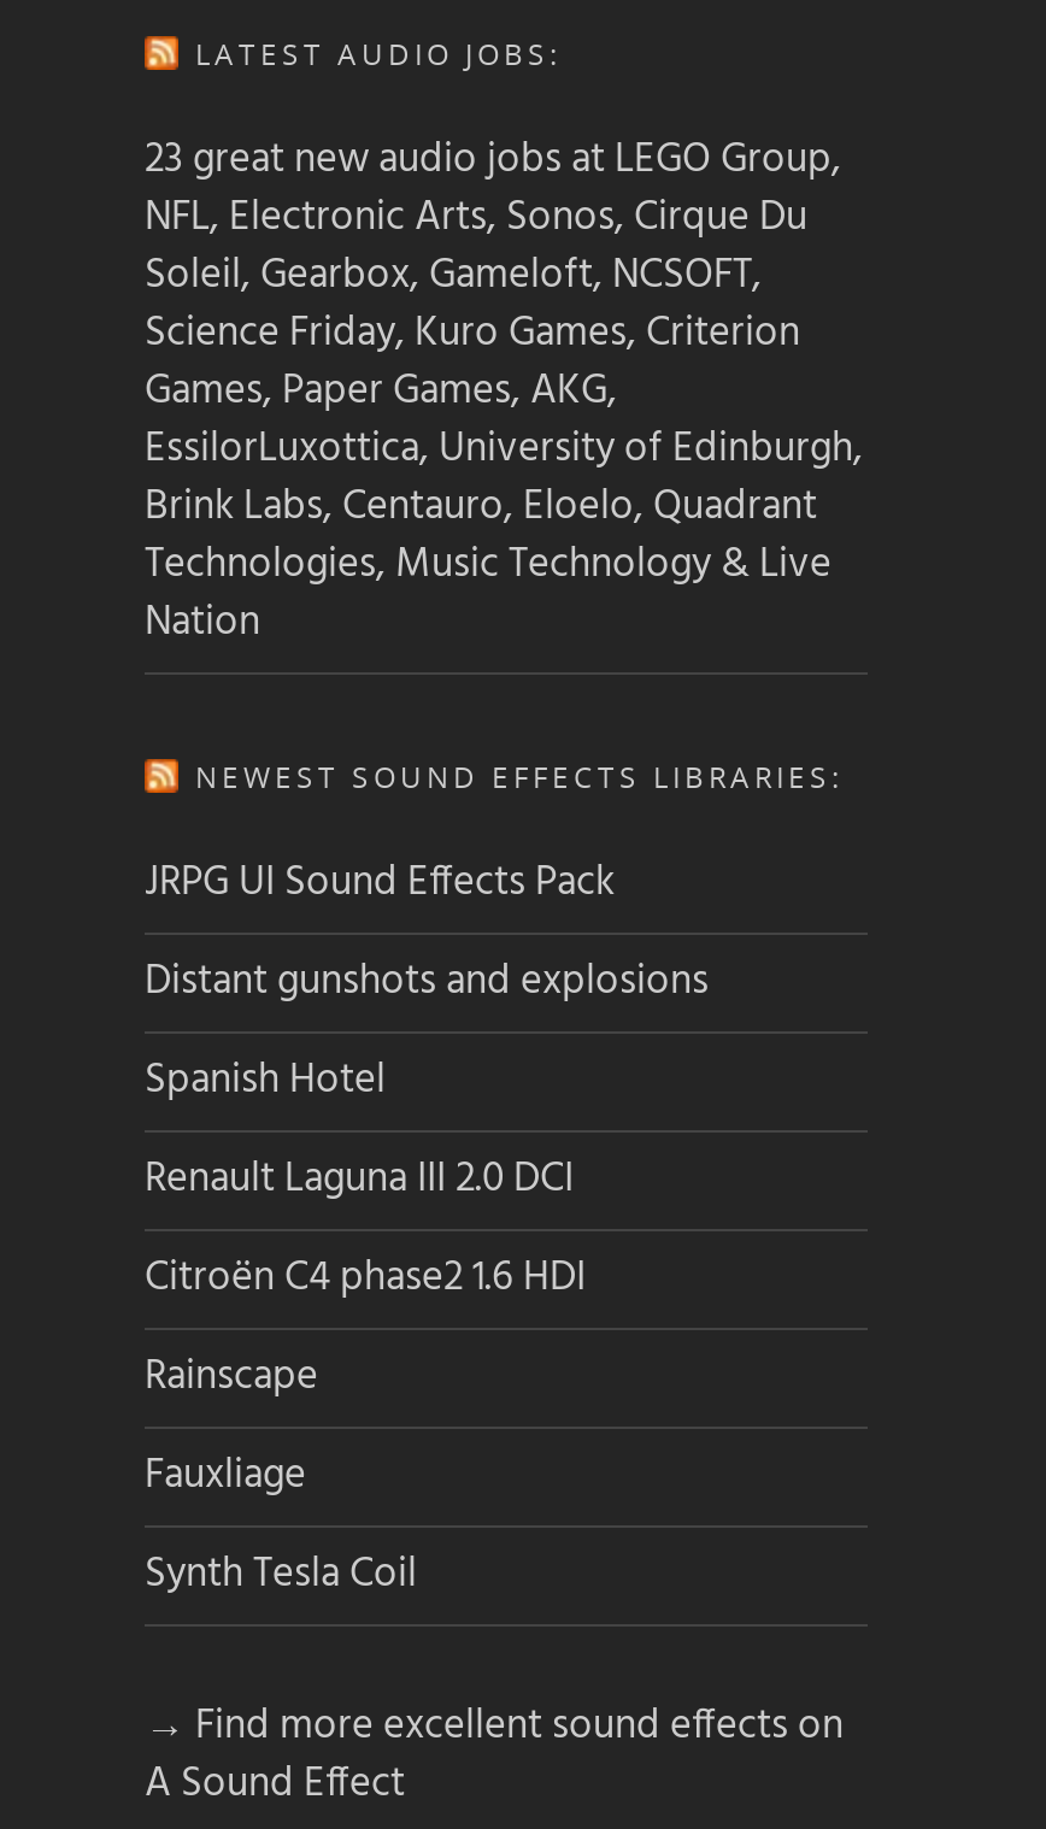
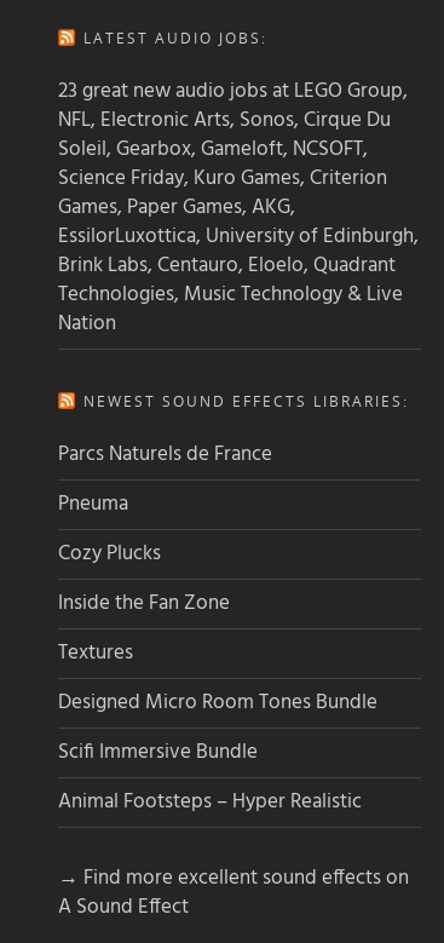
[145,851,615,916] JRPG UI Sound Effects Pack -> [58,438,272,471] Parcs Naturels de France
[145,950,709,1015] Distant gunshots and explosions -> [58,488,128,521] Pneuma
[145,1049,386,1114] Spanish Hotel -> [58,538,161,570] Cozy Plucks
[145,1148,574,1213] Renault Laguna III 2.0 DCI -> [58,587,230,620] Inside the Fan Zone
[145,1246,586,1311] Citroën C4 phase2 1.6 HDI -> [58,637,133,670] Textures
[145,1345,318,1410] Rainscape -> [58,687,377,719] Designed Micro Room Tones Bundle
[145,1444,306,1509] Fauxliage -> [58,736,258,769] Scifi Immersive Bundle
[145,1543,417,1608] Synth Tesla Coil -> [58,786,362,819] Animal Footsteps – Hyper Realistic

